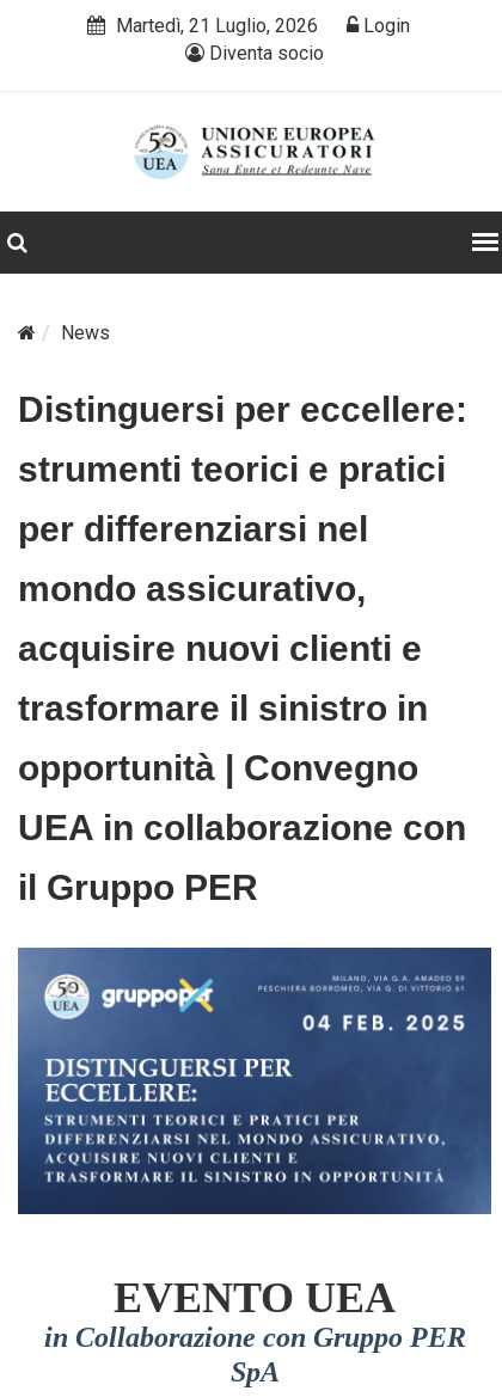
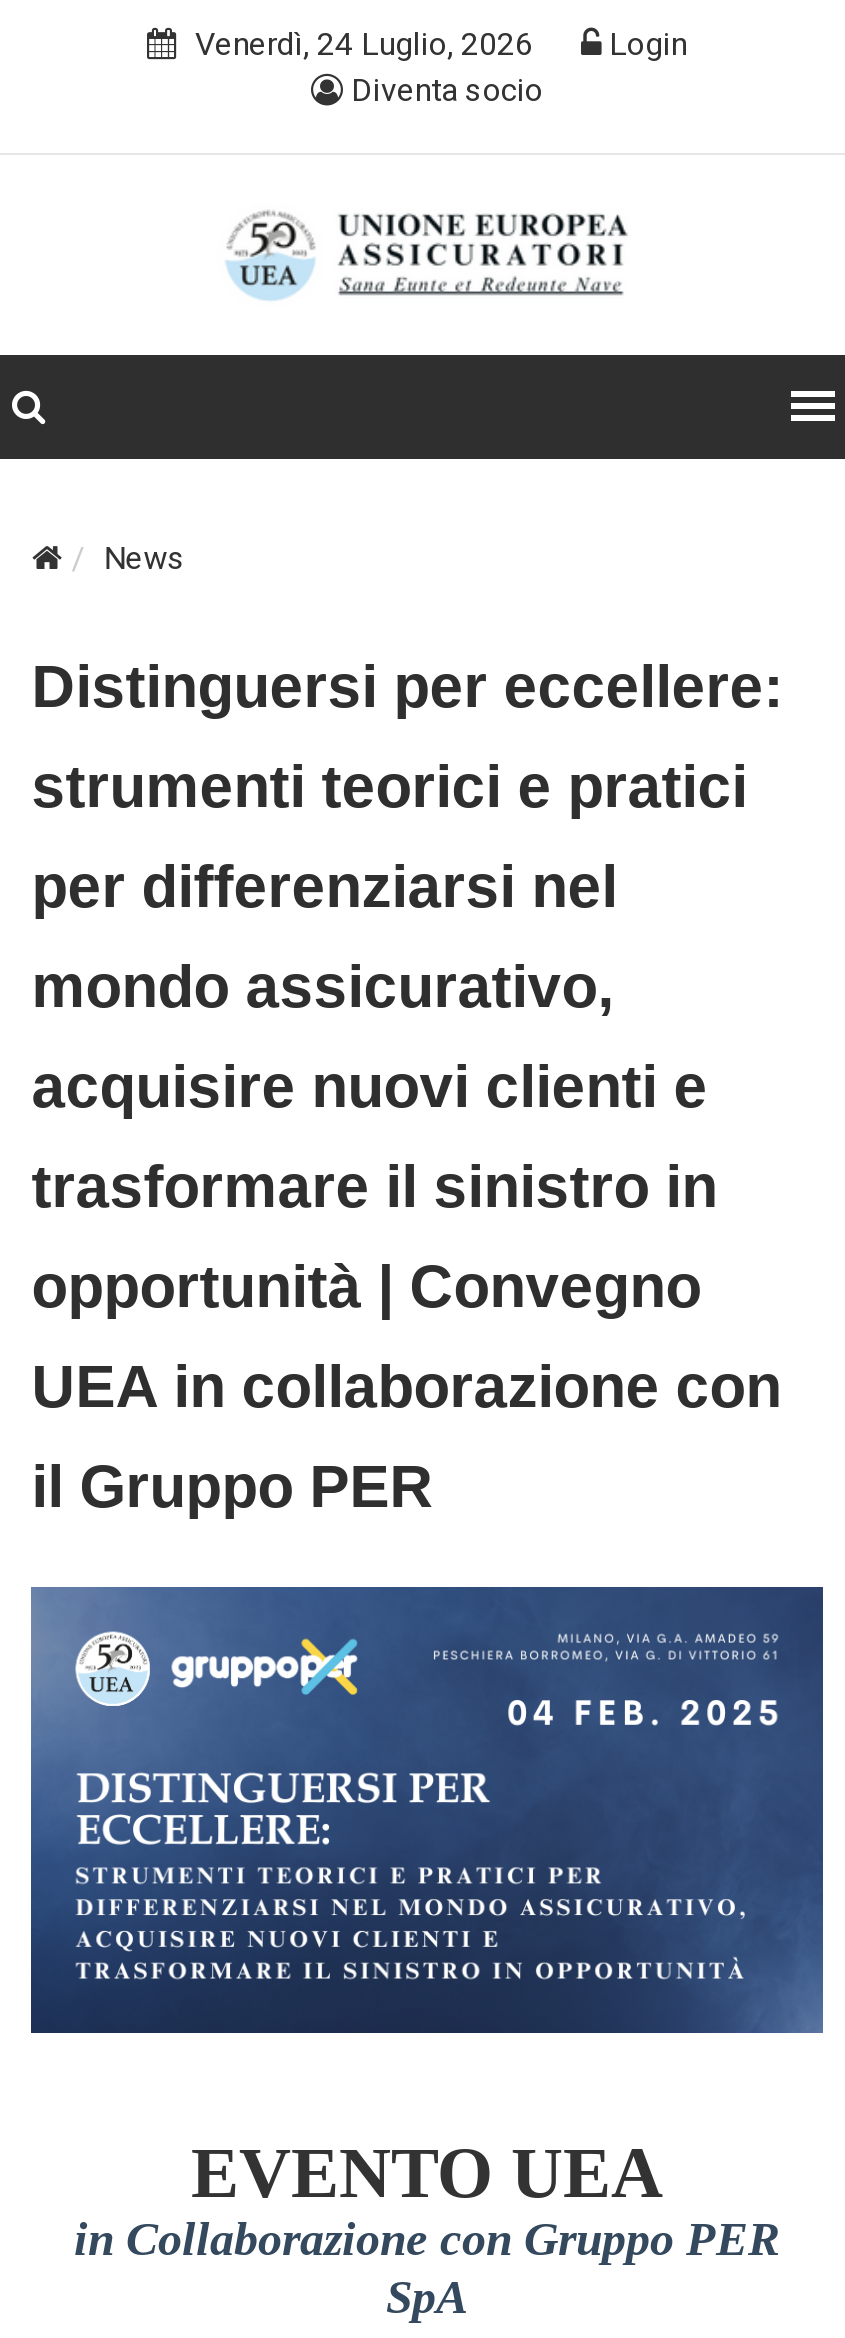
[111,14,318,37] Martedì, 21 Luglio, 2026 -> [187,25,533,63] Venerdì, 24 Luglio, 2026

